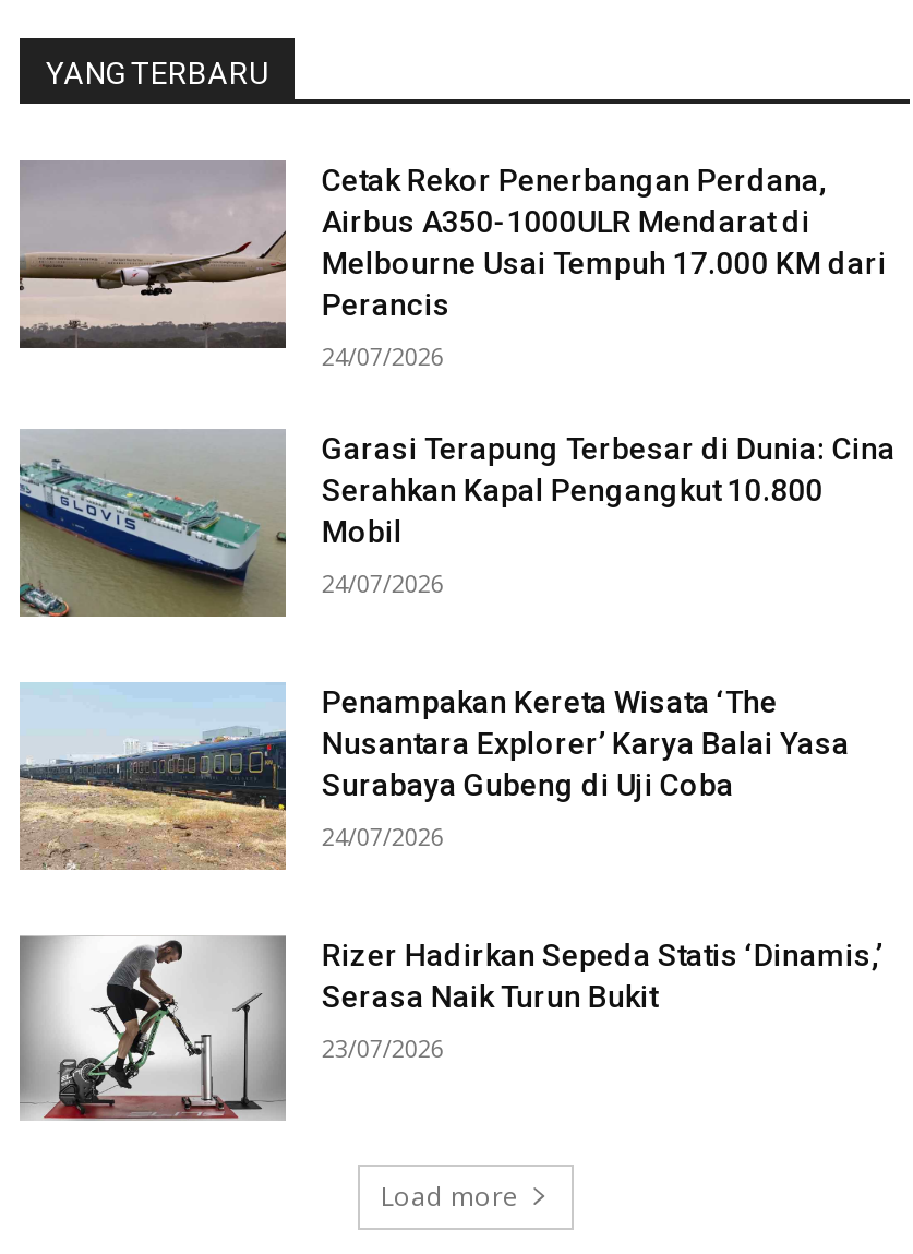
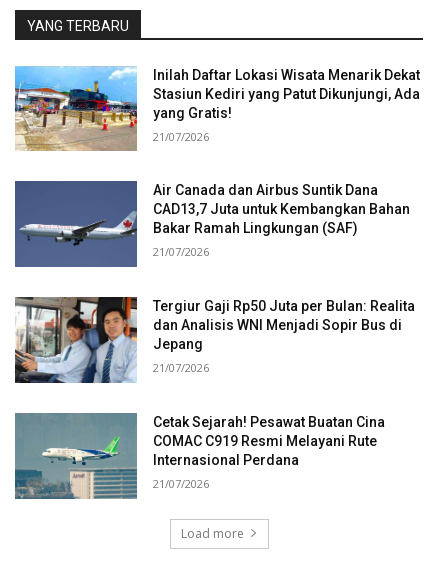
[17,159,887,351] [image] | Cetak Rekor Penerbangan Perdana, | Airbus A350-1000ULR Mendarat di | Melbourne Usai Tempuh 17.000 KM dari | Perancis -> [14,66,420,152] [image] | Inilah Daftar Lokasi Wisata Menarik Dekat | Stasiun Kediri yang Patut Dikunjungi, Ada | yang Gratis!
[322,340,444,373] 24/07/2026 -> [153,129,209,144] 21/07/2026
[20,430,895,620] [image] | Garasi Terapung Terbesar di Dunia: Cina | Serahkan Kapal Pengangkut 10.800 | Mobil -> [15,181,410,268] [image] | Air Canada dan Airbus Suntik Dana | CAD13,7 Juta untuk Kembangkan Bahan | Bakar Ramah Lingkungan (SAF)
[322,567,444,600] 24/07/2026 -> [153,244,209,259] 21/07/2026
[17,681,850,871] [image] | Penampakan Kereta Wisata ‘The | Nusantara Explorer’ Karya Balai Yasa | Surabaya Gubeng di Uji Coba -> [15,296,415,384] [image] | Tergiur Gaji Rp50 Juta per Bulan: Realita | dan Analisis WNI Menjadi Sopir Bus di | Jepang
[322,820,444,852] 24/07/2026 -> [153,360,209,375] 21/07/2026
[20,934,882,1122] [image] | Rizer Hadirkan Sepeda Statis ‘Dinamis,’ | Serasa Naik Turun Bukit -> [14,412,385,500] [image] | Cetak Sejarah! Pesawat Buatan Cina | COMAC C919 Resmi Melayani Rute | Internasional Perdana
[322,1031,444,1063] 23/07/2026 -> [153,476,209,491] 21/07/2026

